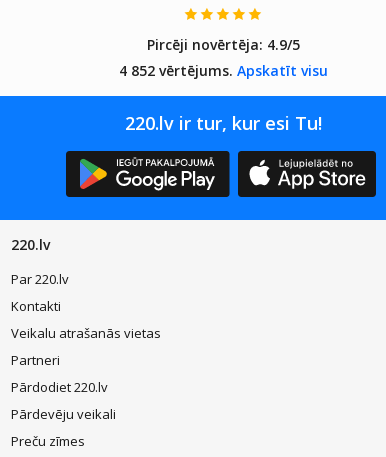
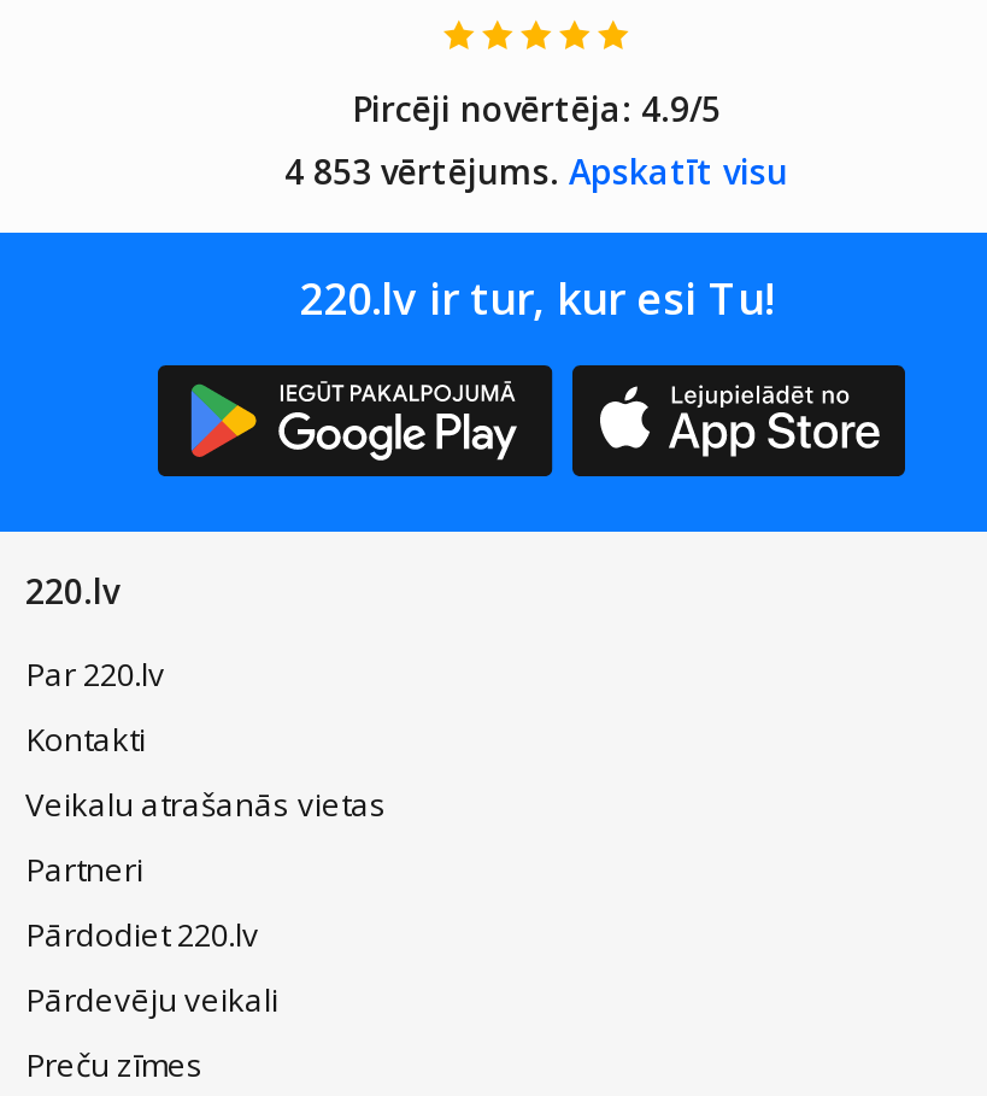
[118,61,327,80] 4 852 vērtējums. Apskatīt visu -> [284,148,788,194] 4 853 vērtējums. Apskatīt visu

